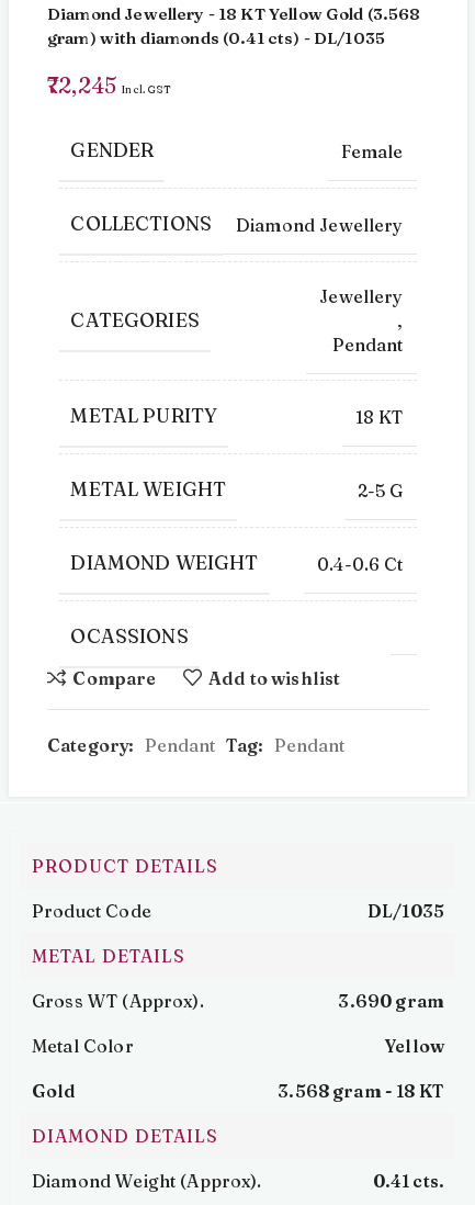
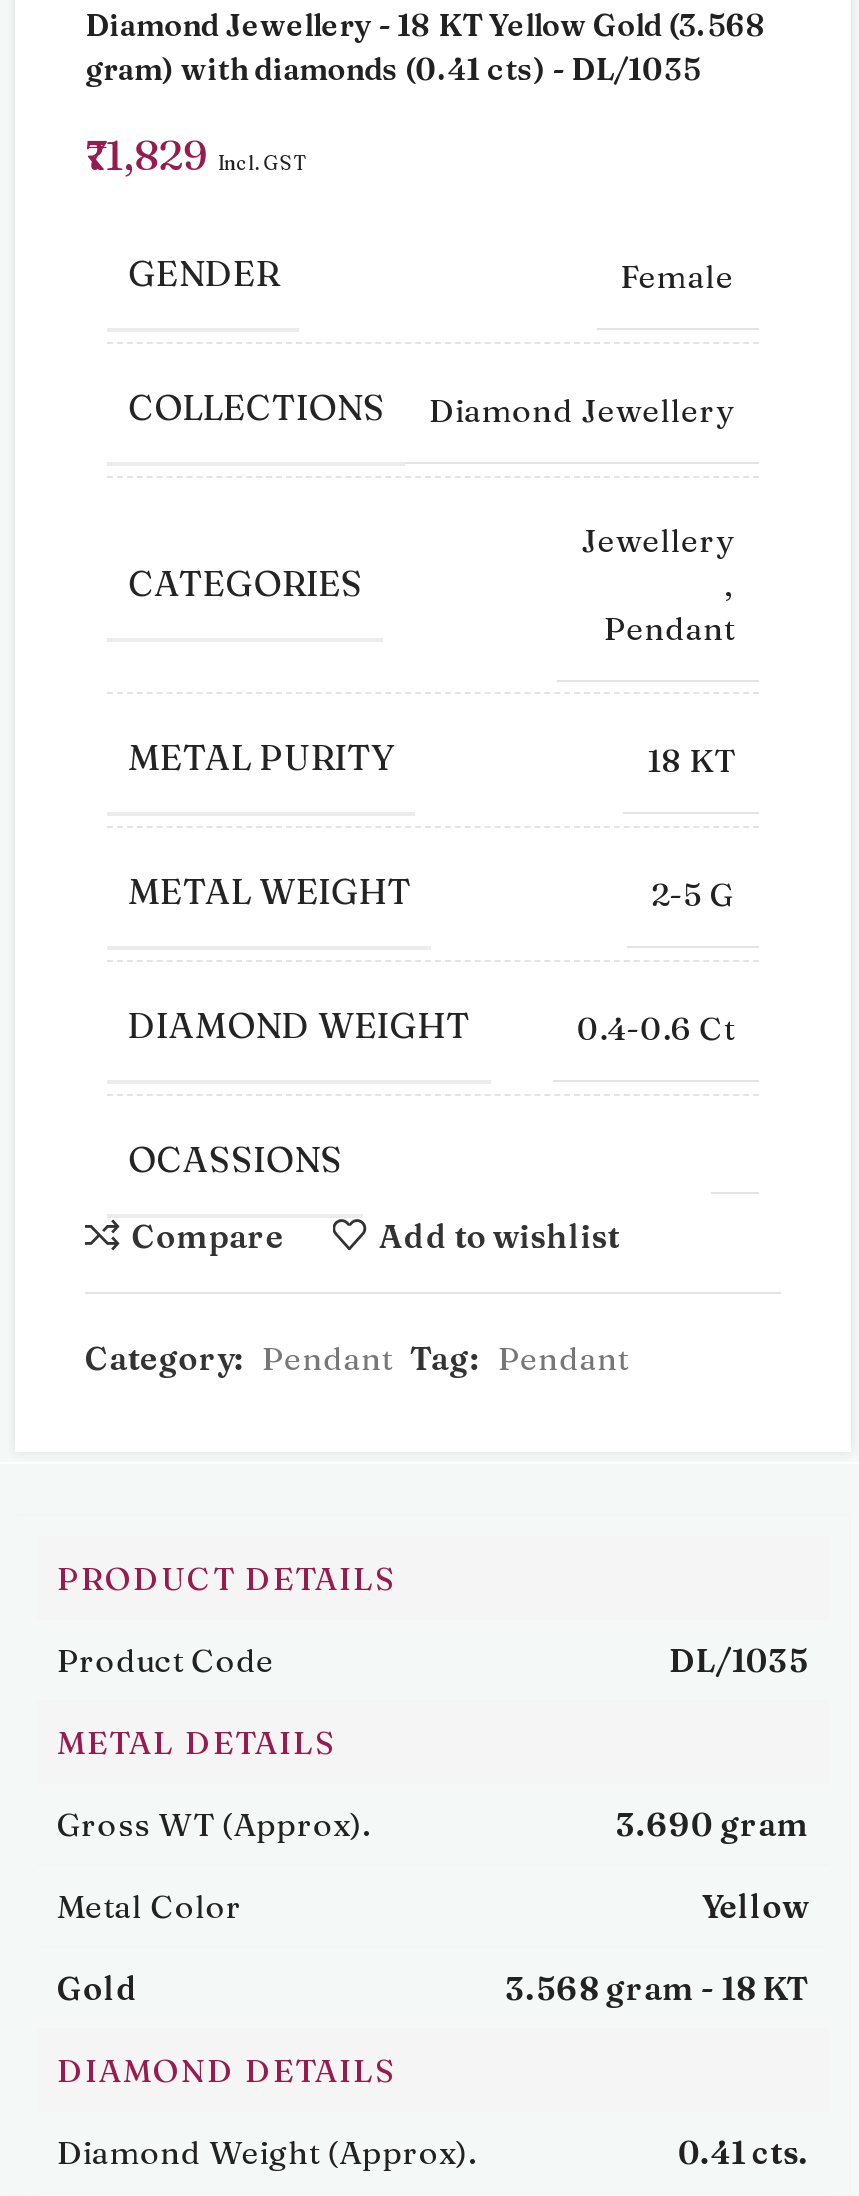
[47,71,172,99] 72,245 Incl. GST -> [85,130,308,180] 71,829 Incl. GST

